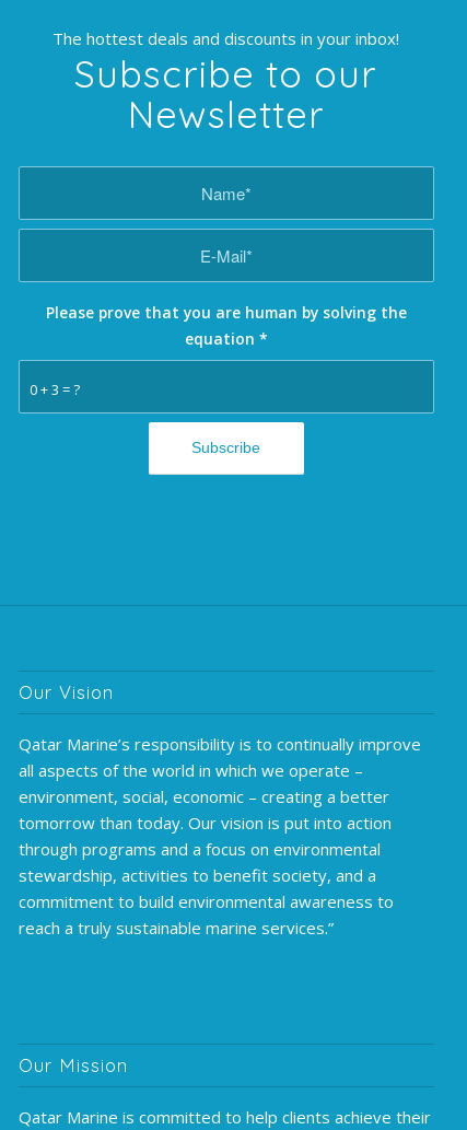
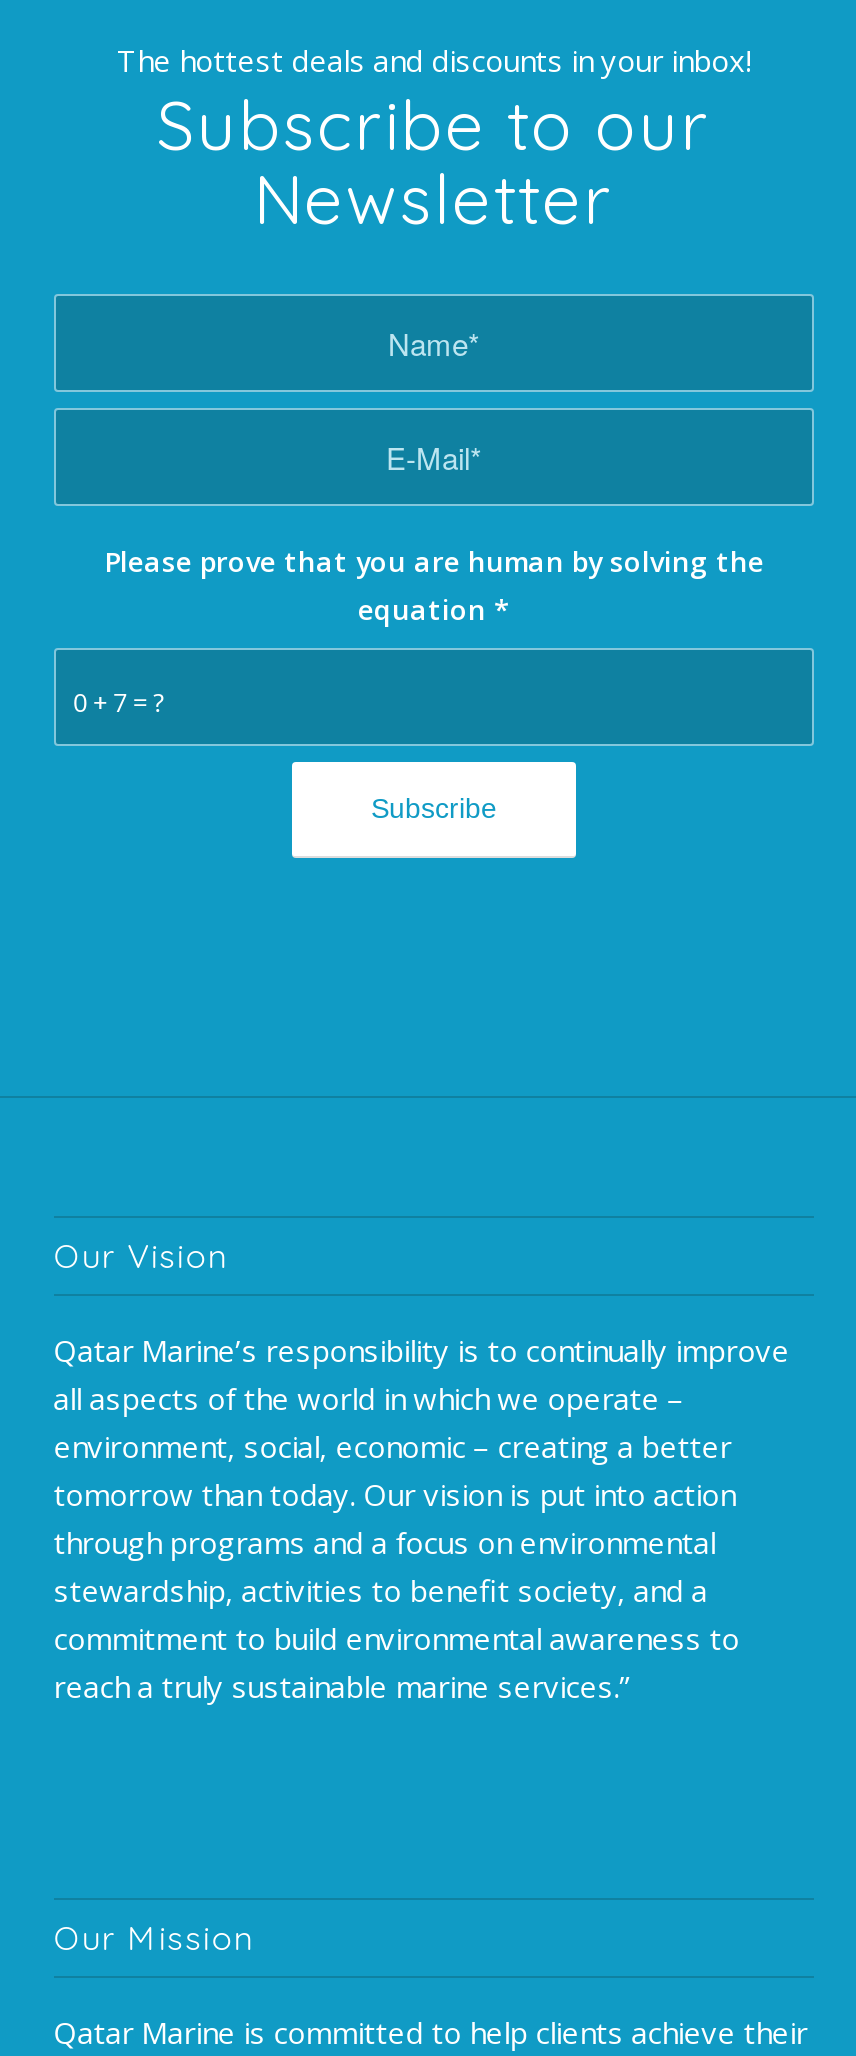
[29,380,79,399] 0 + 3 = ? -> [73,684,165,720] 0 + 7 = ?

